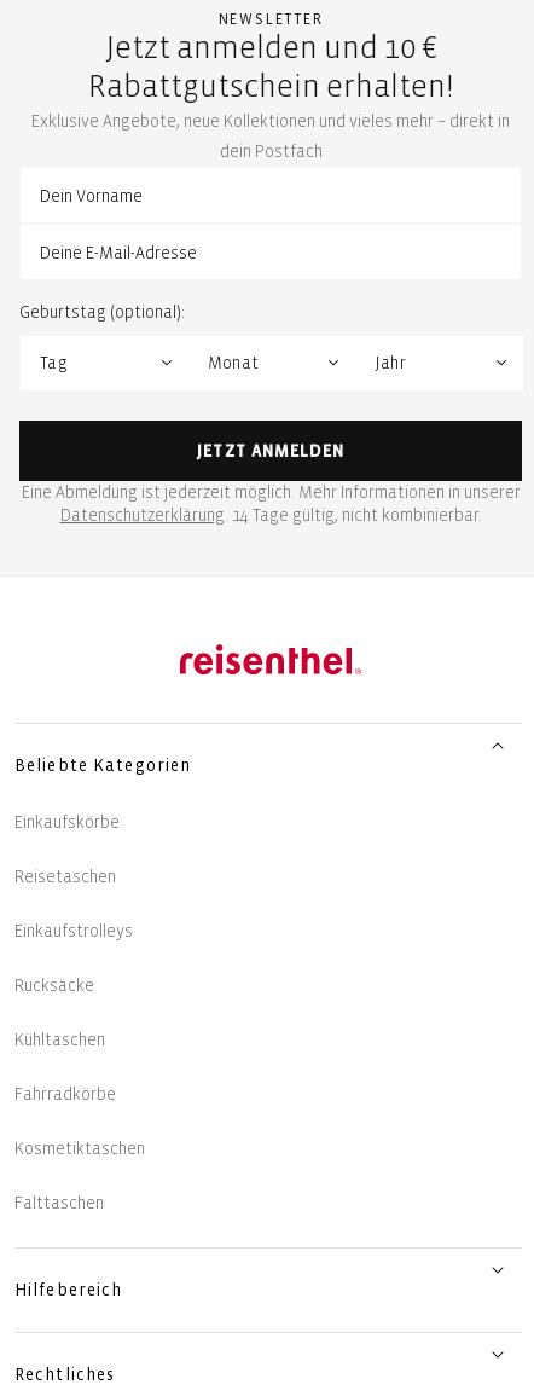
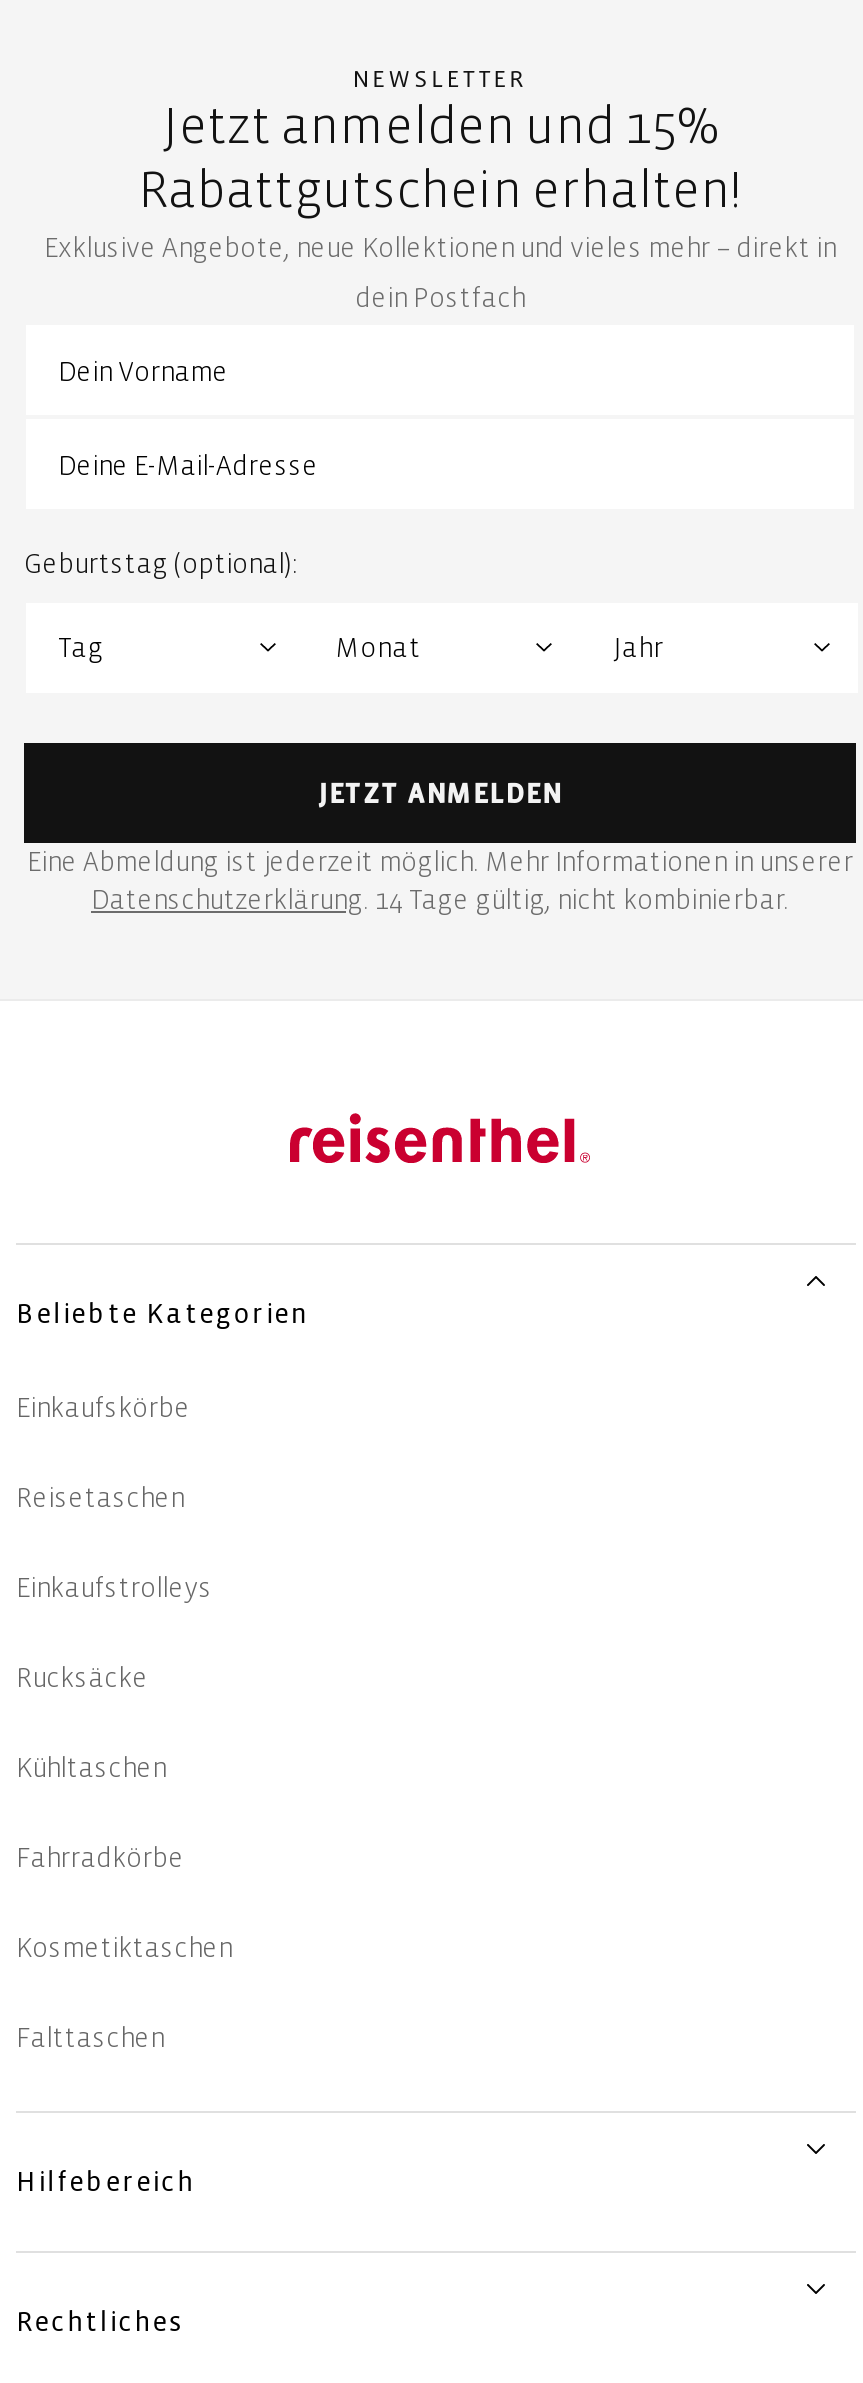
[105,31,437,65] Jetzt anmelden und 10 € -> [163,99,717,155] Jetzt anmelden und 15%

